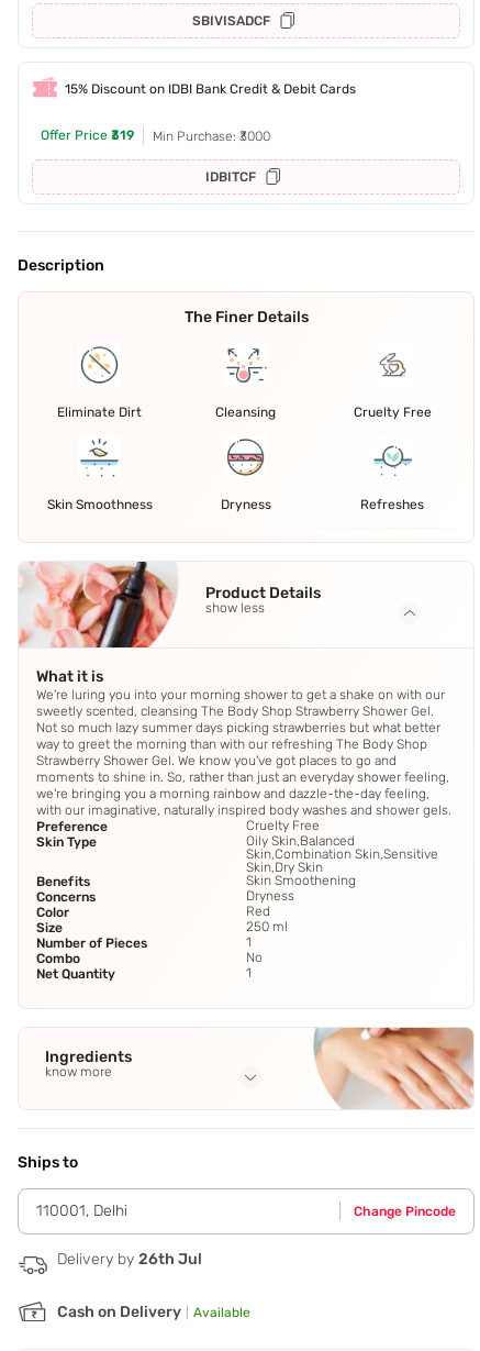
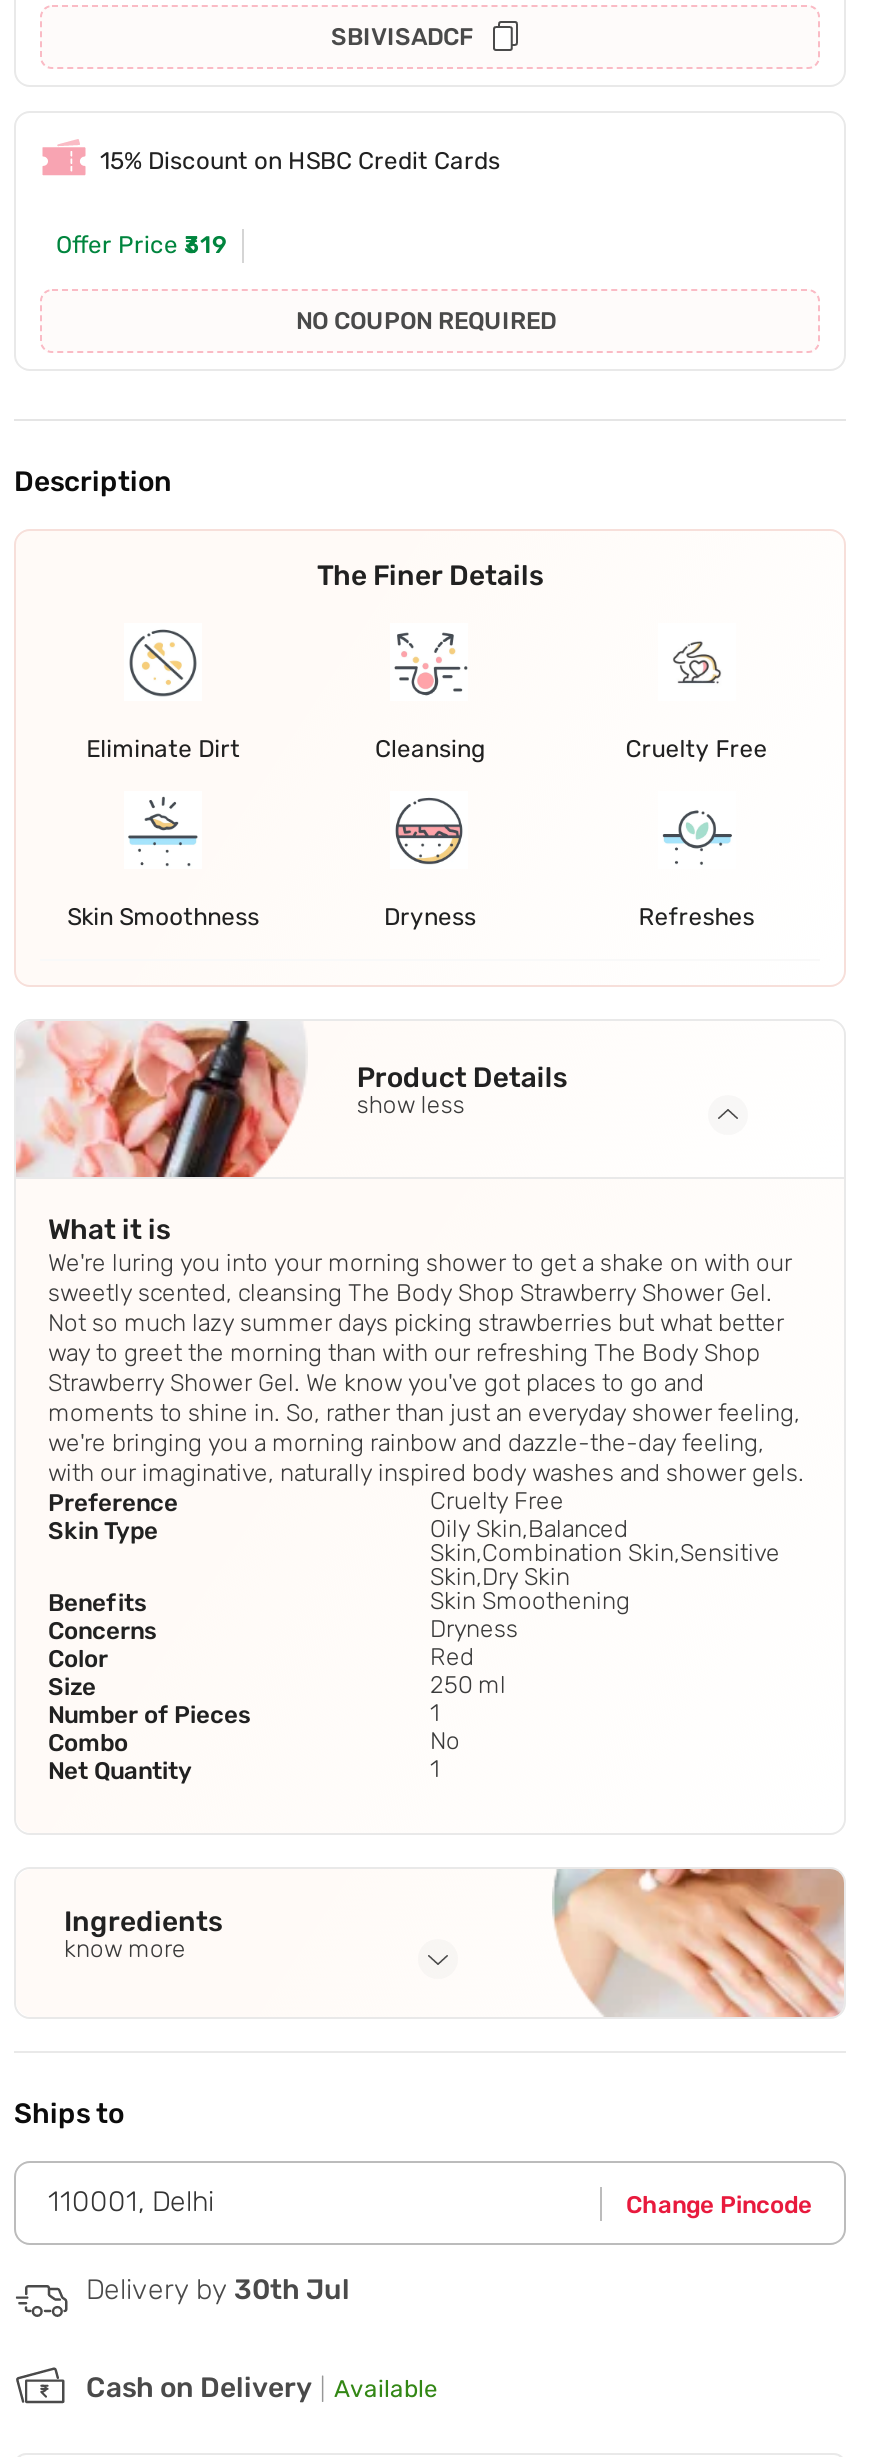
[65,81,356,97] 15% Discount on IDBI Bank Credit & Debit Cards -> [100,147,500,175] 15% Discount on HSBC Credit Cards
[153,128,270,185] Min Purchase: ₹3000 | IDBITCF -> [296,307,556,335] NO COUPON REQUIRED
[57,1250,202,1268] Delivery by 26th Jul -> [86,2273,350,2307] Delivery by 30th Jul

